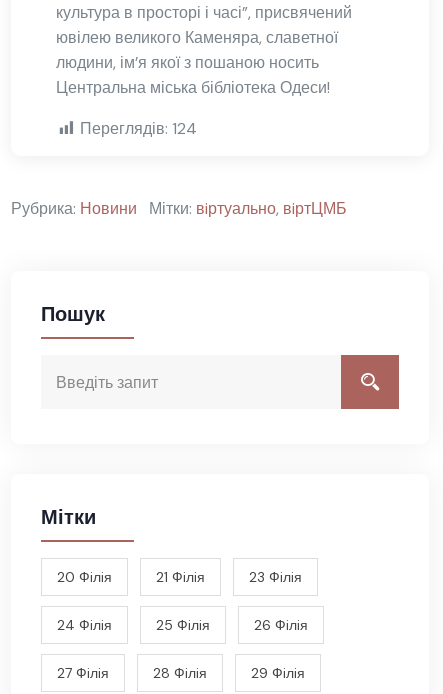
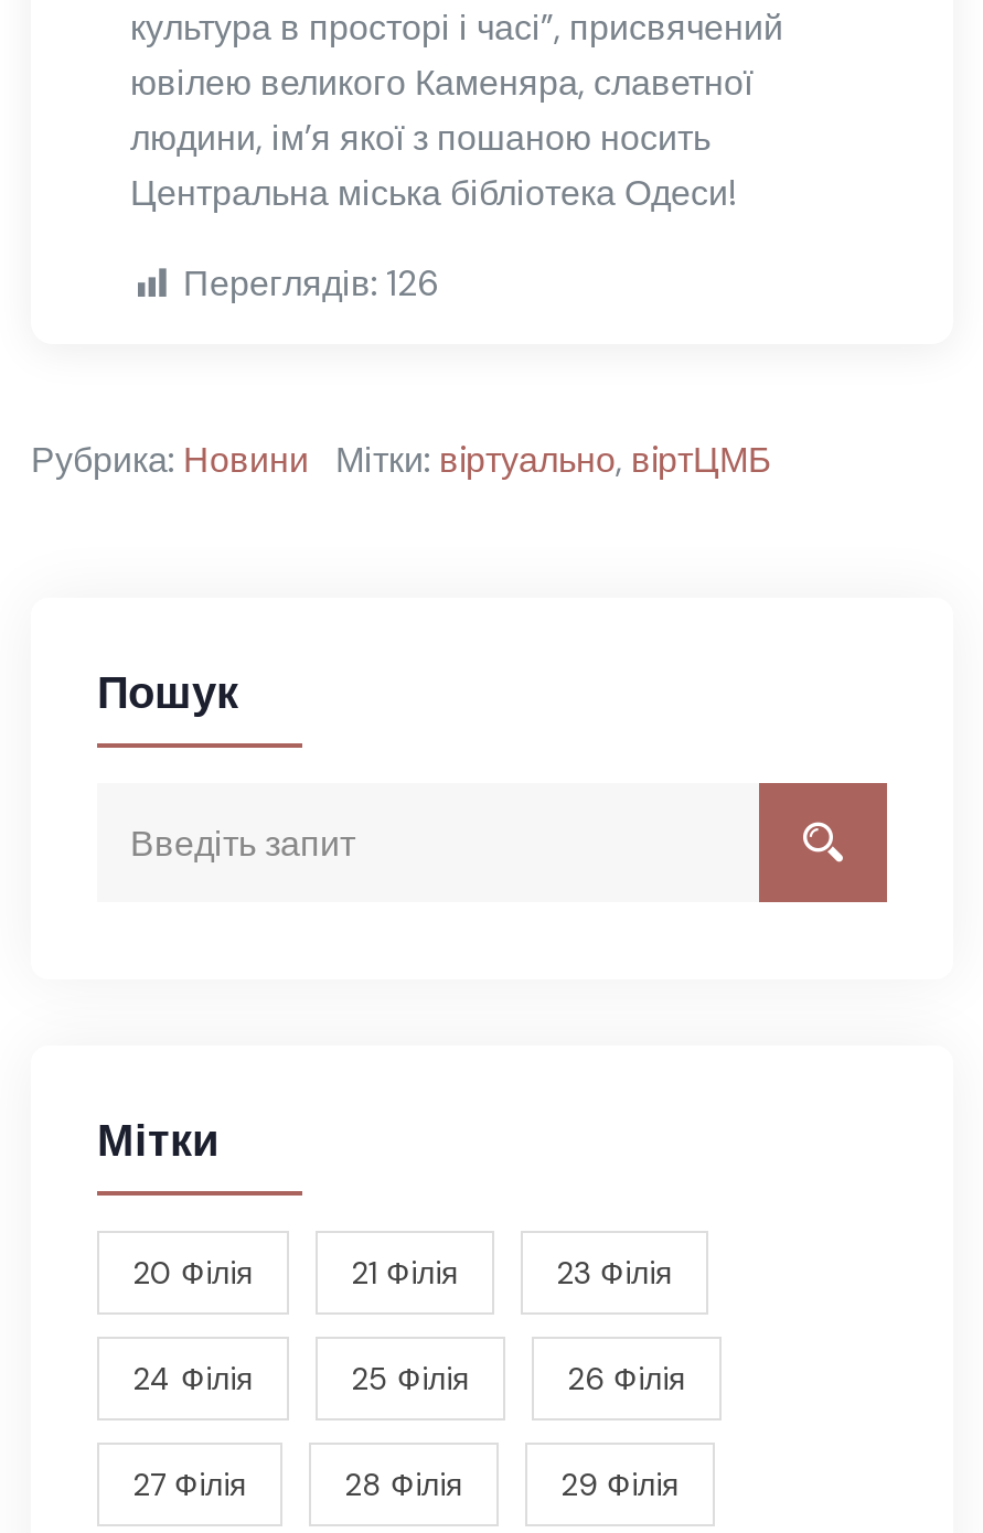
[80,118,197,139] Переглядів: 124 -> [183,260,439,307] Переглядів: 126

